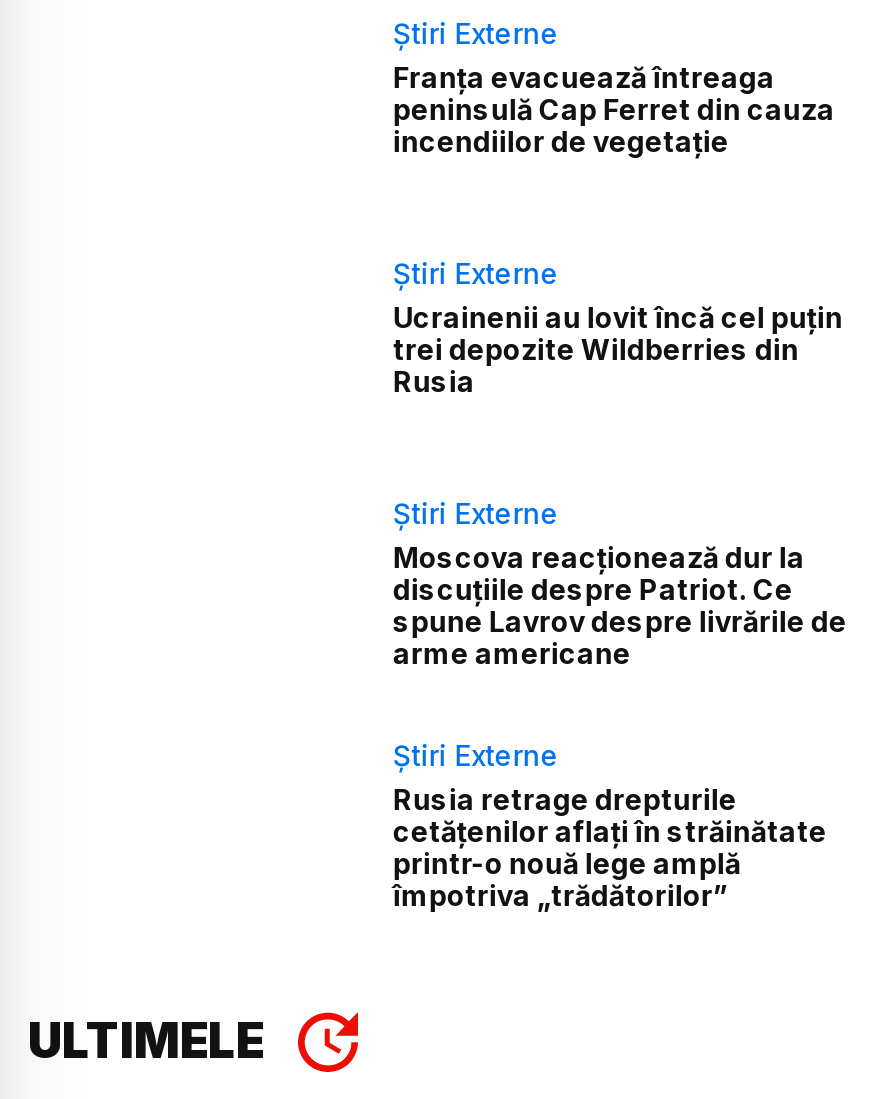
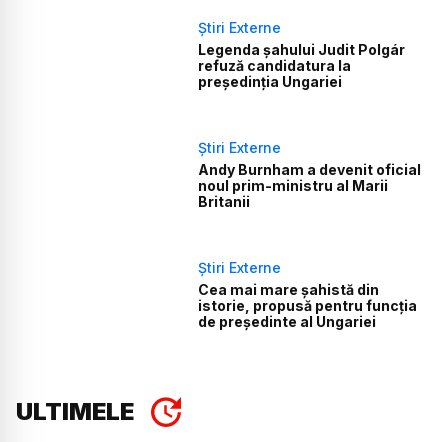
[393,59,835,157] Franța evacuează întreaga | peninsulă Cap Ferret din cauza | incendiilor de vegetație -> [198,41,405,90] Legenda șahului Judit Polgár | refuză candidatura la | președinția Ungariei
[393,300,843,398] Ucrainenii au lovit încă cel puțin | trei depozite Wildberries din | Rusia -> [198,161,421,210] Andy Burnham a devenit oficial | noul prim-ministru al Marii | Britanii
[393,541,847,911] Moscova reacționează dur la | discuțiile despre Patriot. Ce | spune Lavrov despre livrările de | arme americane | Știri Externe | Rusia retrage drepturile | cetățenilor aflați în străinătate | printr-o nouă lege amplă | împotriva „trădătorilor” -> [198,281,417,330] Cea mai mare șahistă din | istorie, propusă pentru funcția | de președinte al Ungariei

